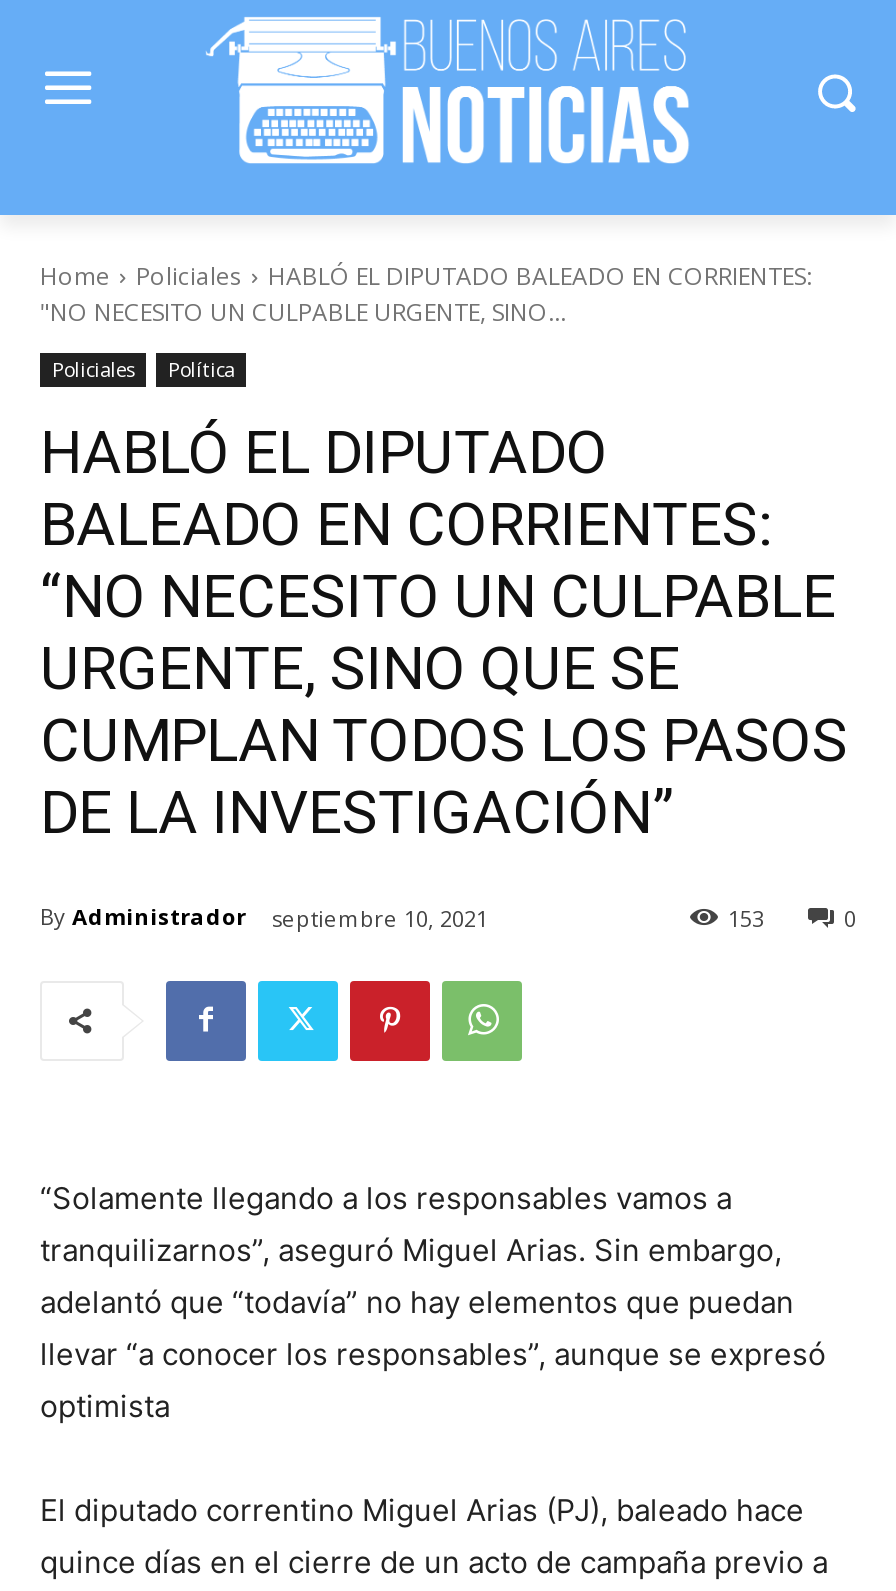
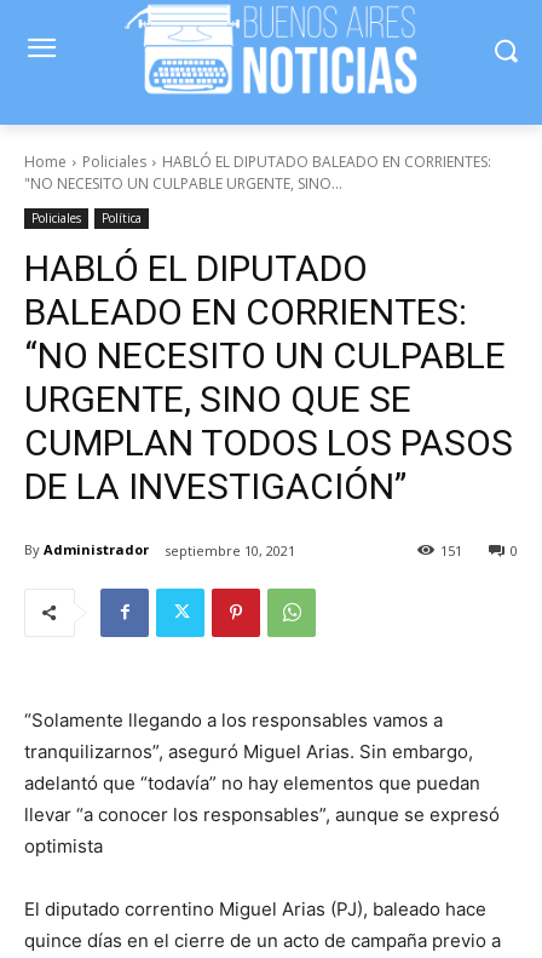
[728,903,764,933] 153 -> [440,541,462,559] 151

